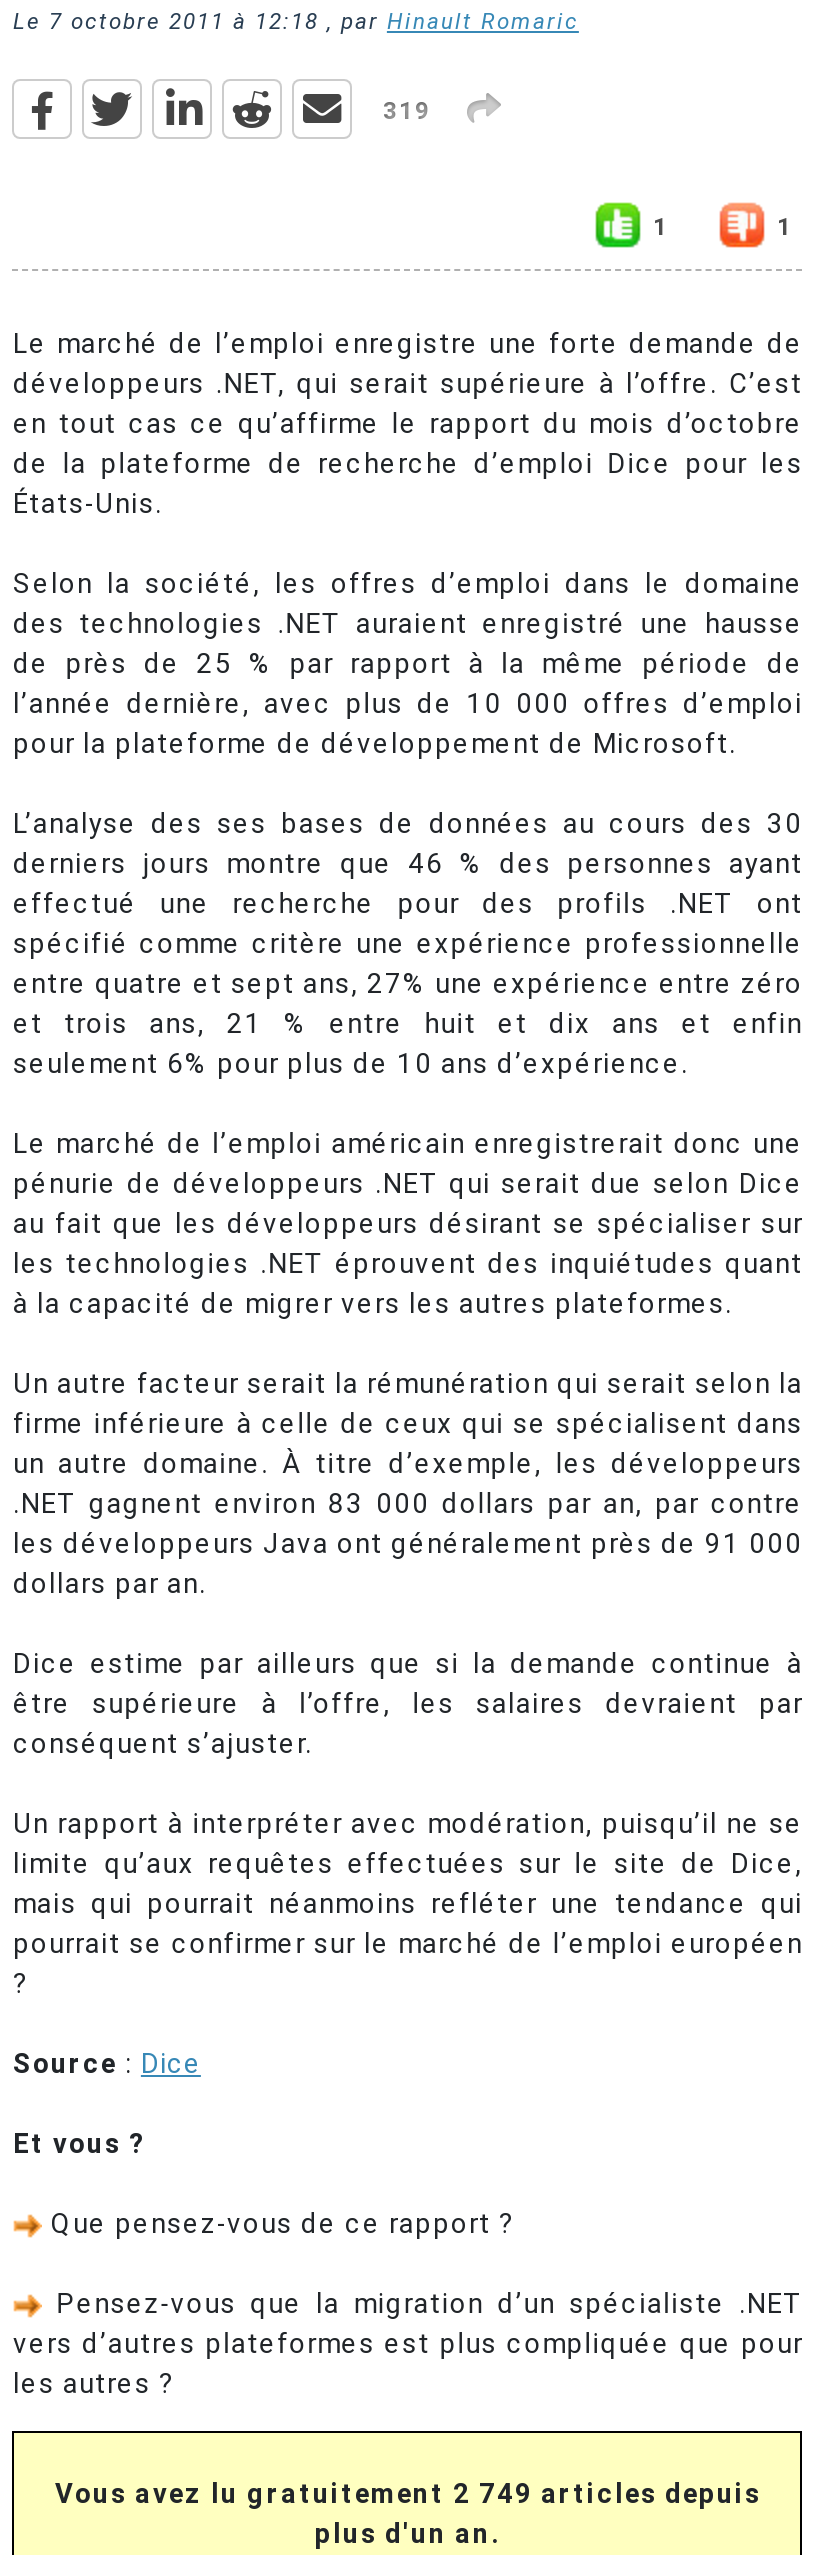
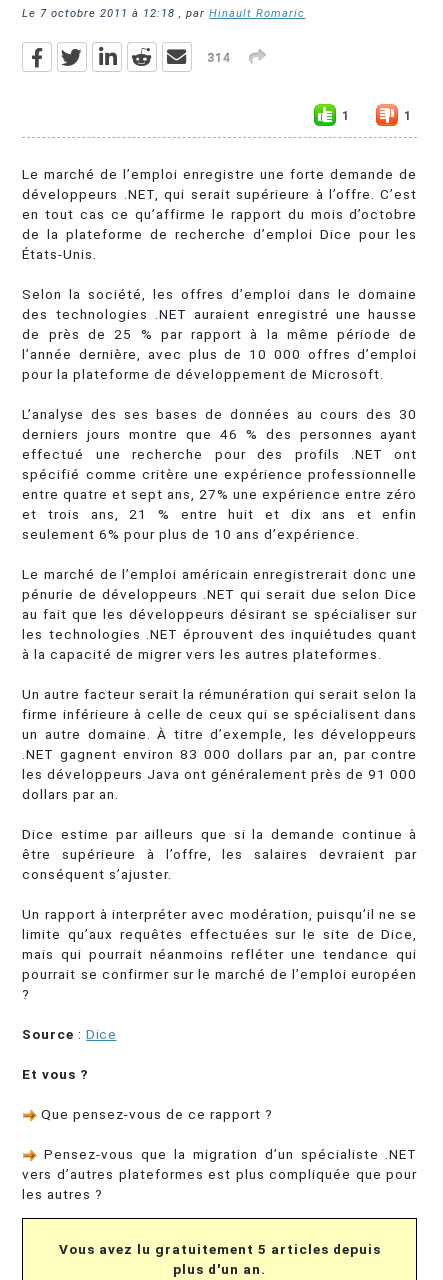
[383,98,431,126] 319 -> [207,51,231,65] 314
[55,2477,761,2509] Vous avez lu gratuitement 2 749 articles depuis -> [59,1241,381,1257] Vous avez lu gratuitement 5 articles depuis

